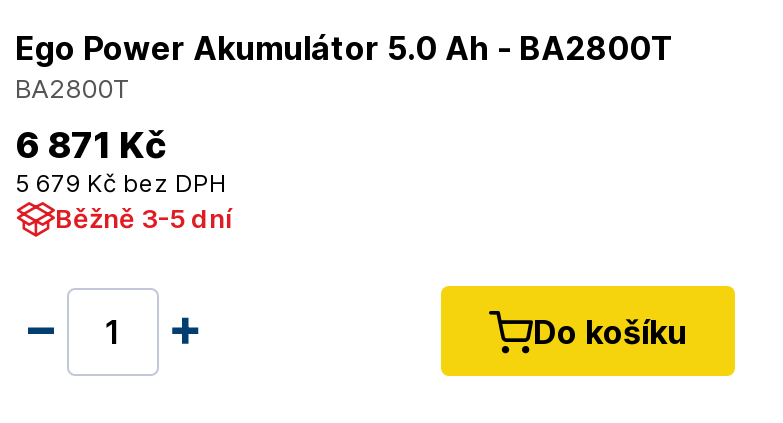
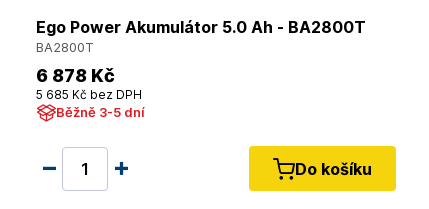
[15,124,167,166] 6 871 Kč -> [36,65,115,86] 6 878 Kč
[15,168,227,198] 5 679 Kč bez DPH -> [36,87,142,102] 5 685 Kč bez DPH

